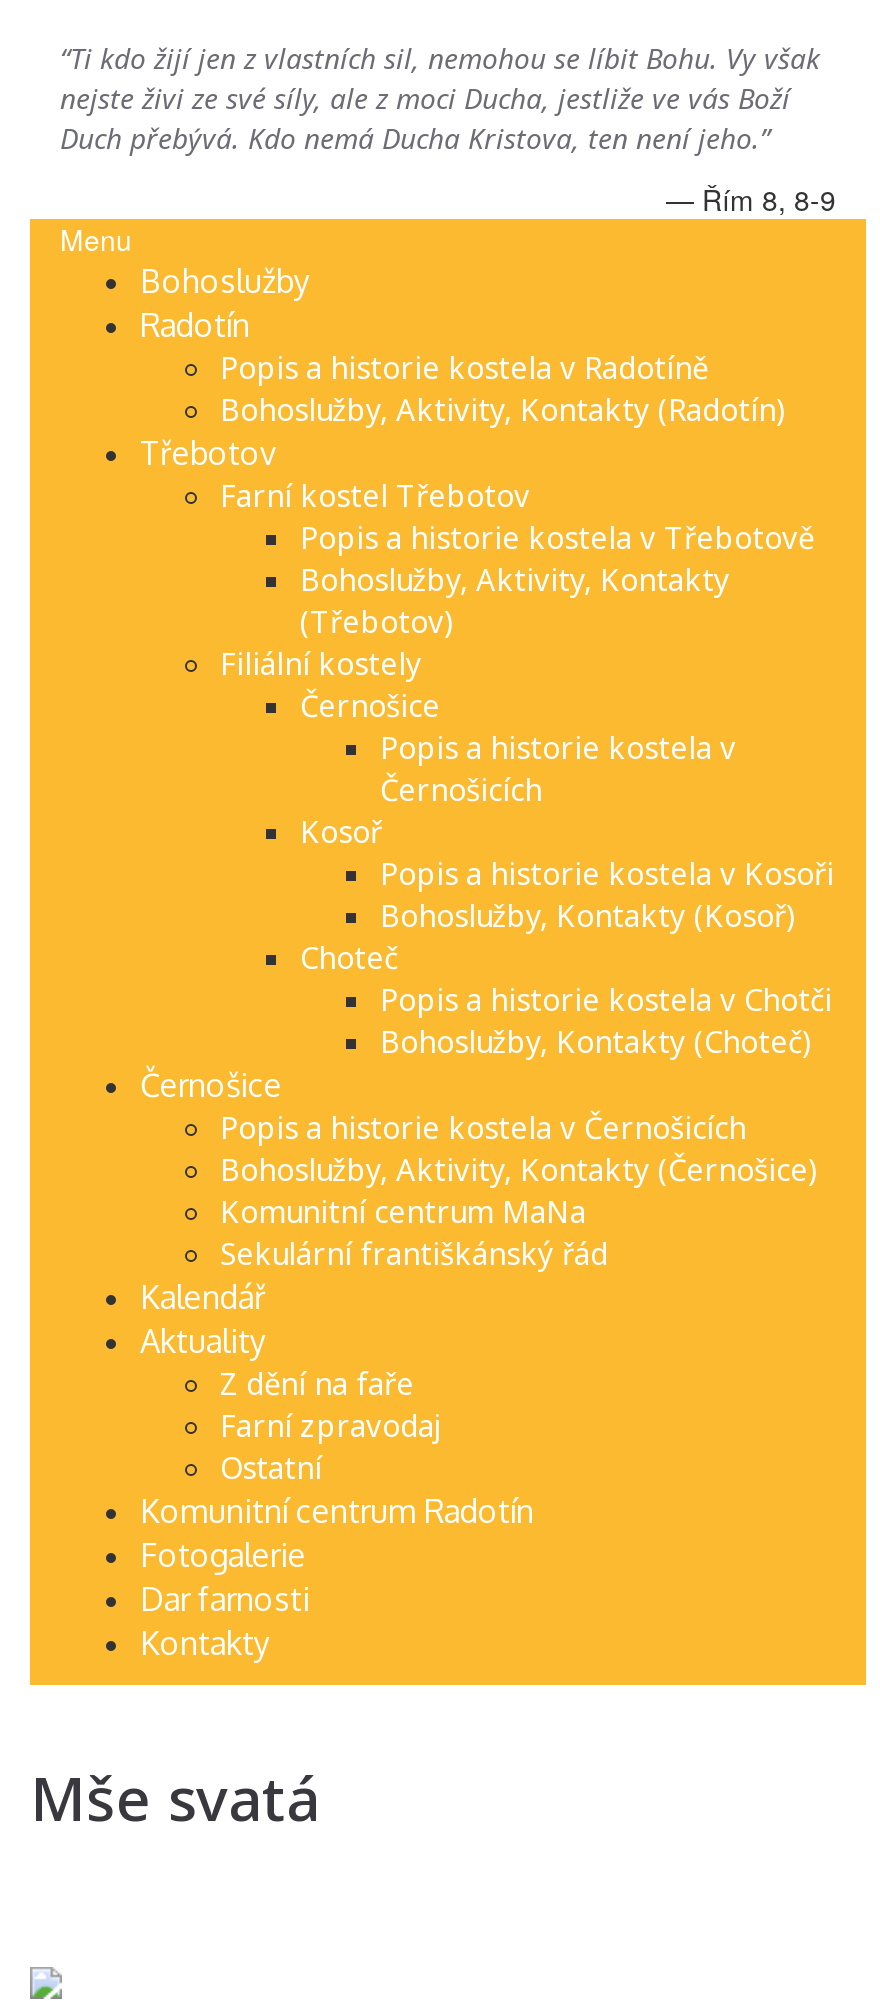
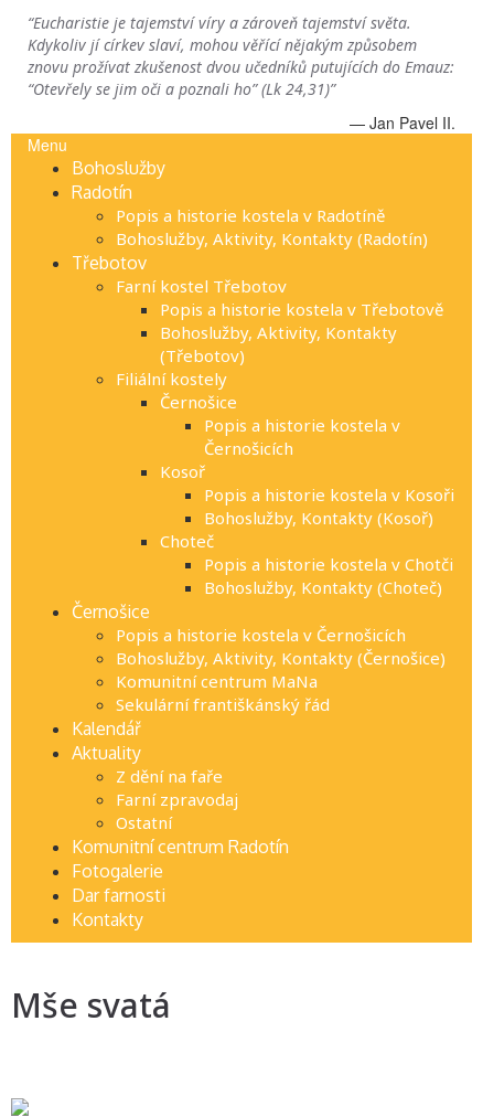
[60,39,820,157] “Ti kdo žijí jen z vlastních sil, nemohou se líbit Bohu. Vy však | nejste živi ze své síly, ale z moci Ducha, jestliže ve vás Boží | Duch přebývá. Kdo nemá Ducha Kristova, ten není jeho.” -> [28,12,454,99] “Eucharistie je tajemství víry a zároveň tajemství světa. | Kdykoliv jí církev slaví, mohou věřící nějakým způsobem | znovu prožívat zkušenost dvou učedníků putujících do Emauz: | “Otevřely se jim oči a poznali ho” (Lk 24,31)”
[666,179,836,219] — Řím 8, 8-9 -> [350,111,455,134] — Jan Pavel II.

